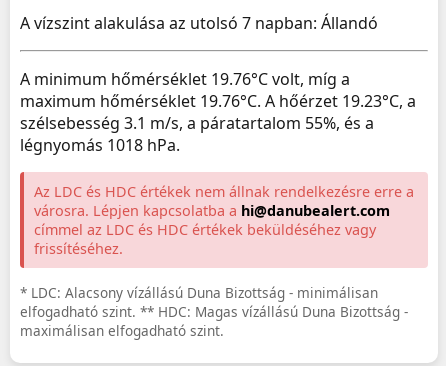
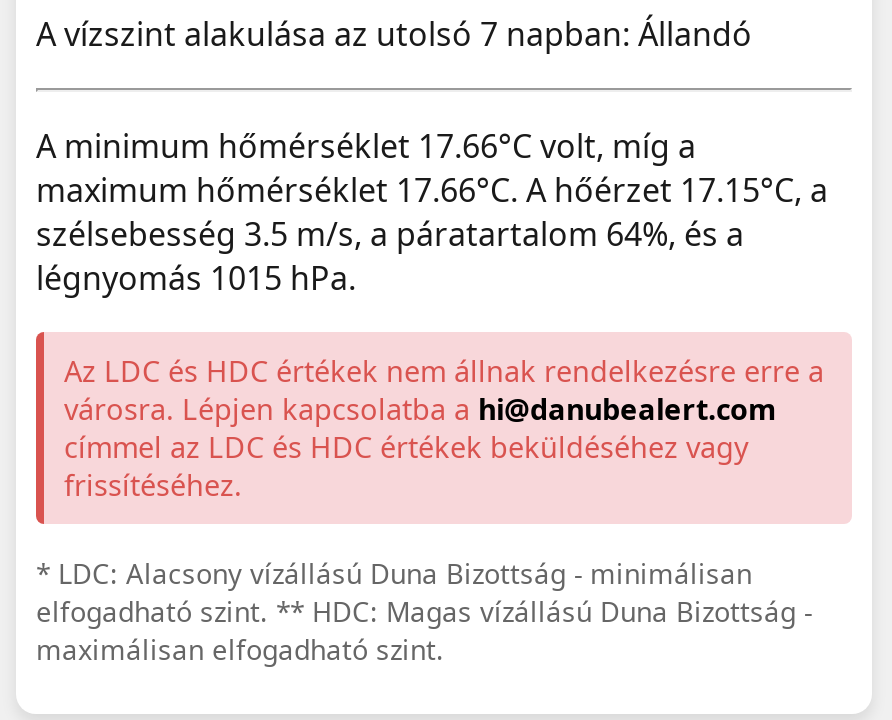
[20,68,350,90] A minimum hőmérséklet 19.76°C volt, míg a -> [36,124,696,168] A minimum hőmérséklet 17.66°C volt, míg a
[20,90,416,112] maximum hőmérséklet 19.76°C. A hőérzet 19.23°C, a -> [36,168,828,212] maximum hőmérséklet 17.66°C. A hőérzet 17.15°C, a
[20,112,374,134] szélsebesség 3.1 m/s, a páratartalom 55%, és a -> [36,212,744,256] szélsebesség 3.5 m/s, a páratartalom 64%, és a
[20,134,180,156] légnyomás 1018 hPa. -> [36,256,356,300] légnyomás 1015 hPa.

